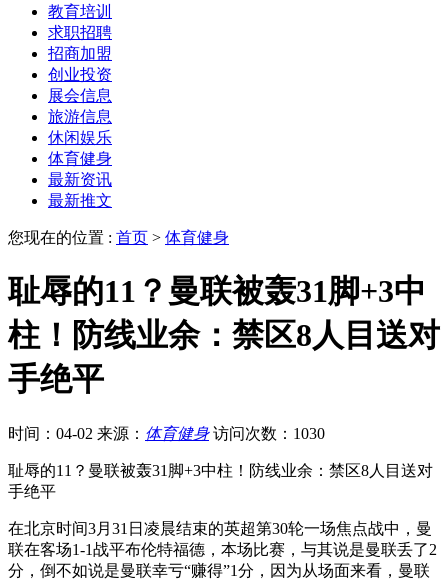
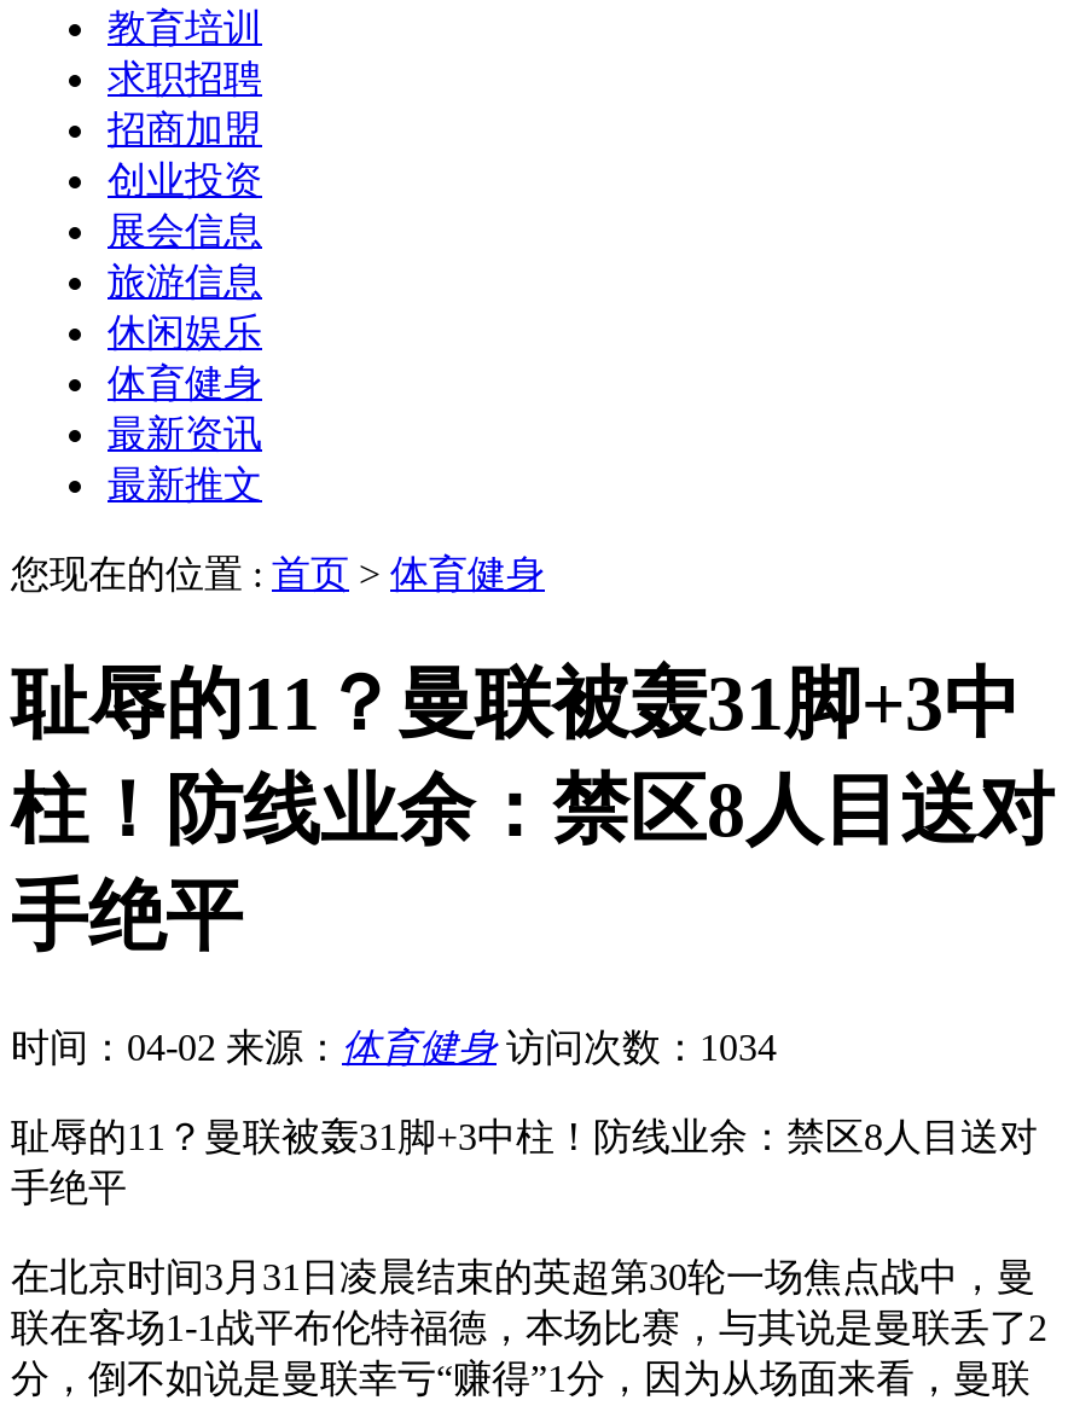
[8,425,325,442] 时间：04-02 来源：体育健身 访问次数：1030 -> [11,1026,777,1067] 时间：04-02 来源：体育健身 访问次数：1034

